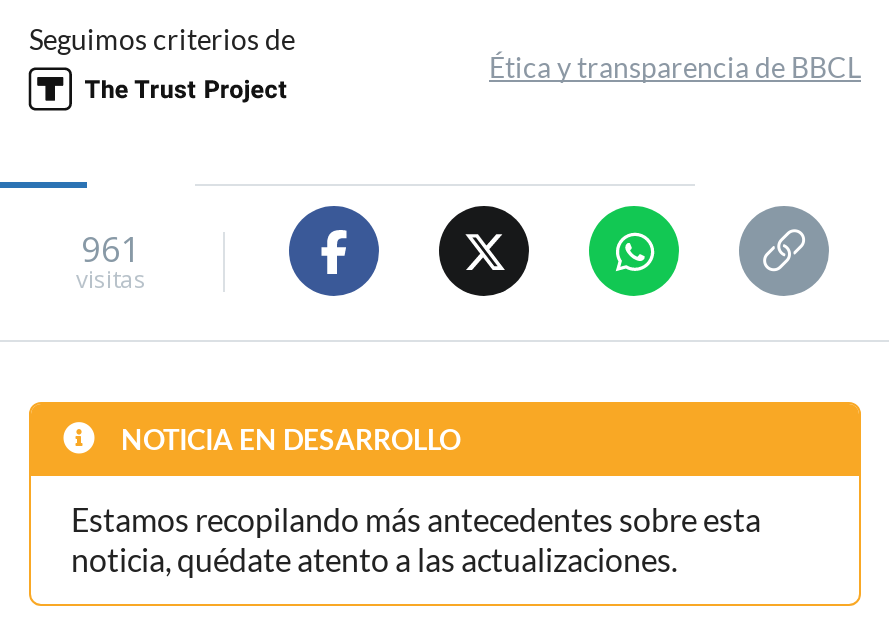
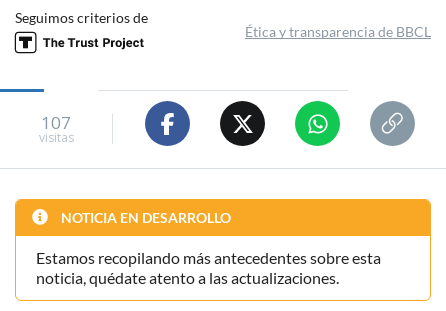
[81,225,141,271] 961 -> [41,111,71,134] 107

